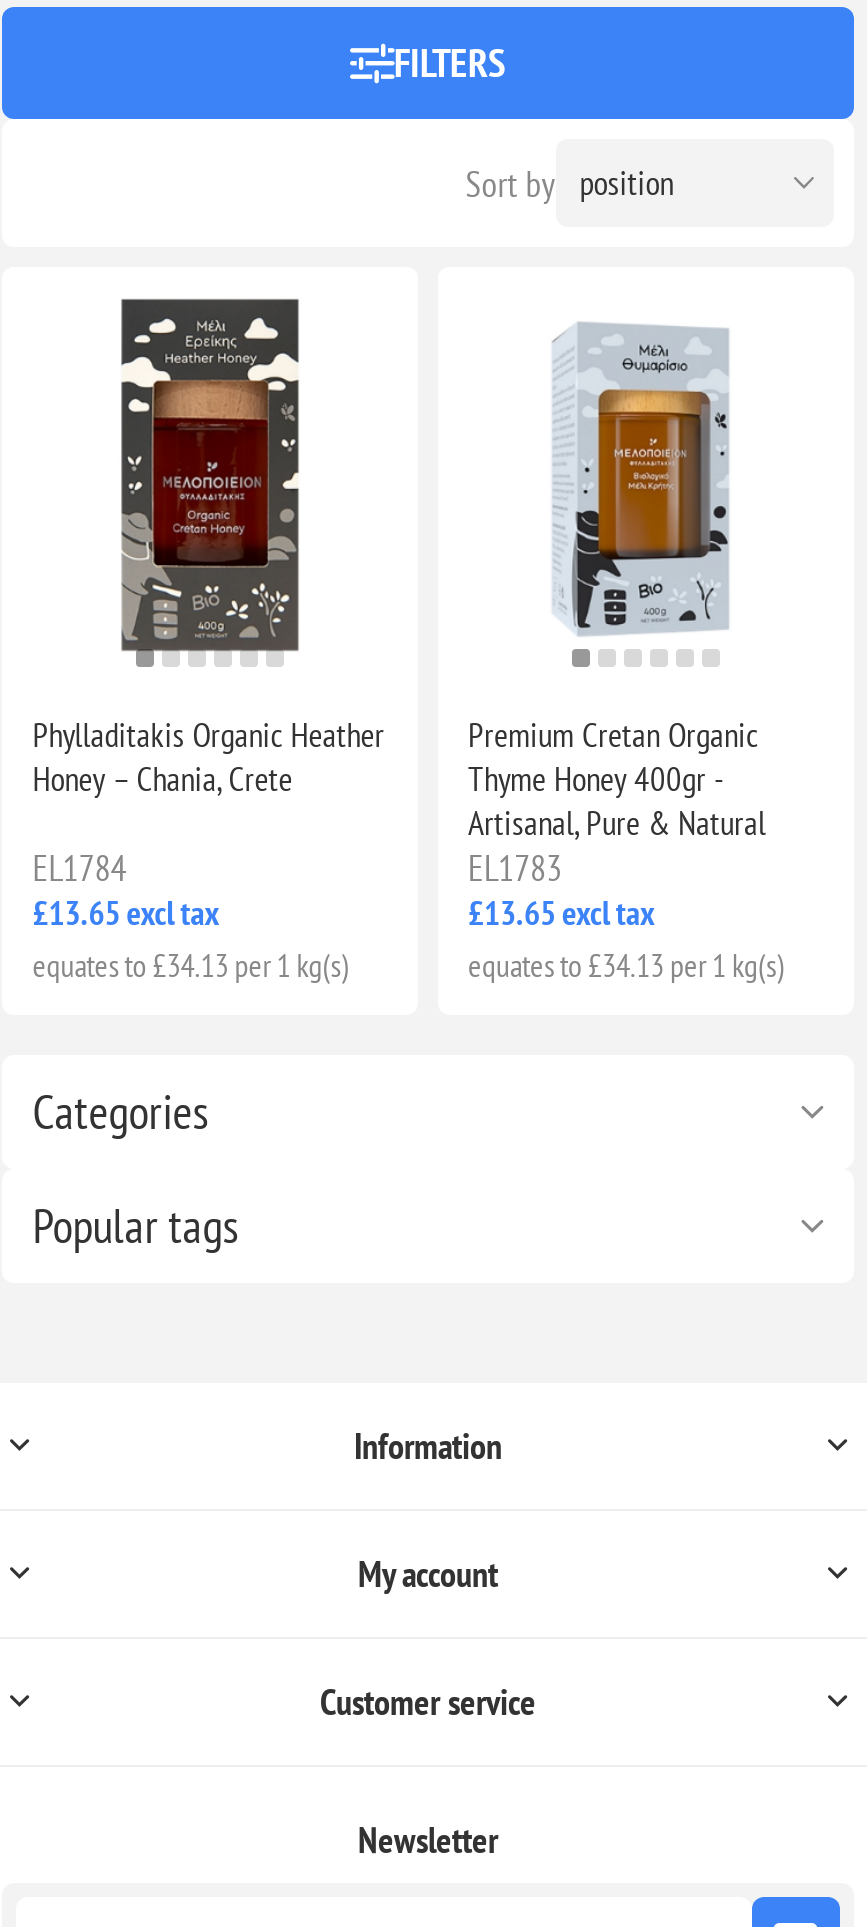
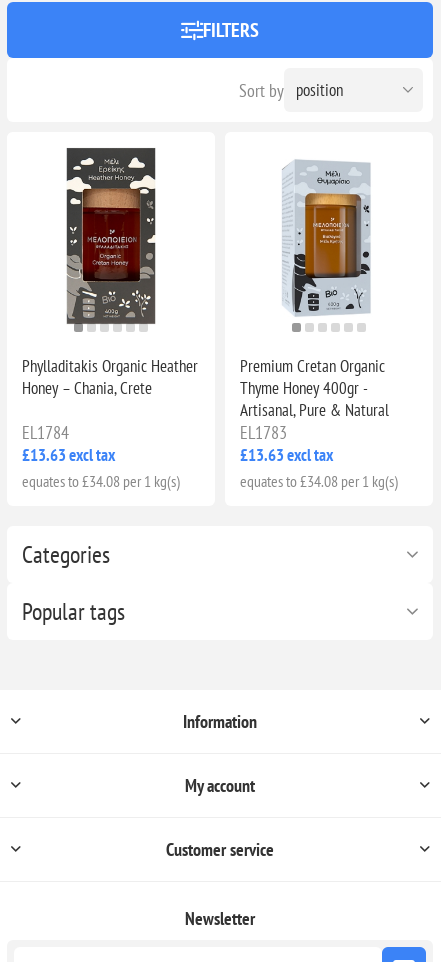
[32,891,218,935] £13.65 excl tax -> [22,444,115,466] £13.63 excl tax
[468,891,654,935] £13.65 excl tax -> [240,444,333,466] £13.63 excl tax
[32,945,348,985] equates to £34.13 per 1 kg(s) -> [22,471,180,491] equates to £34.08 per 1 kg(s)
[468,945,784,985] equates to £34.13 per 1 kg(s) -> [240,471,398,491] equates to £34.08 per 1 kg(s)

